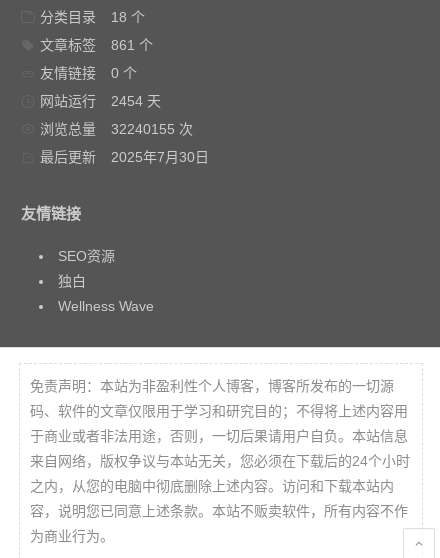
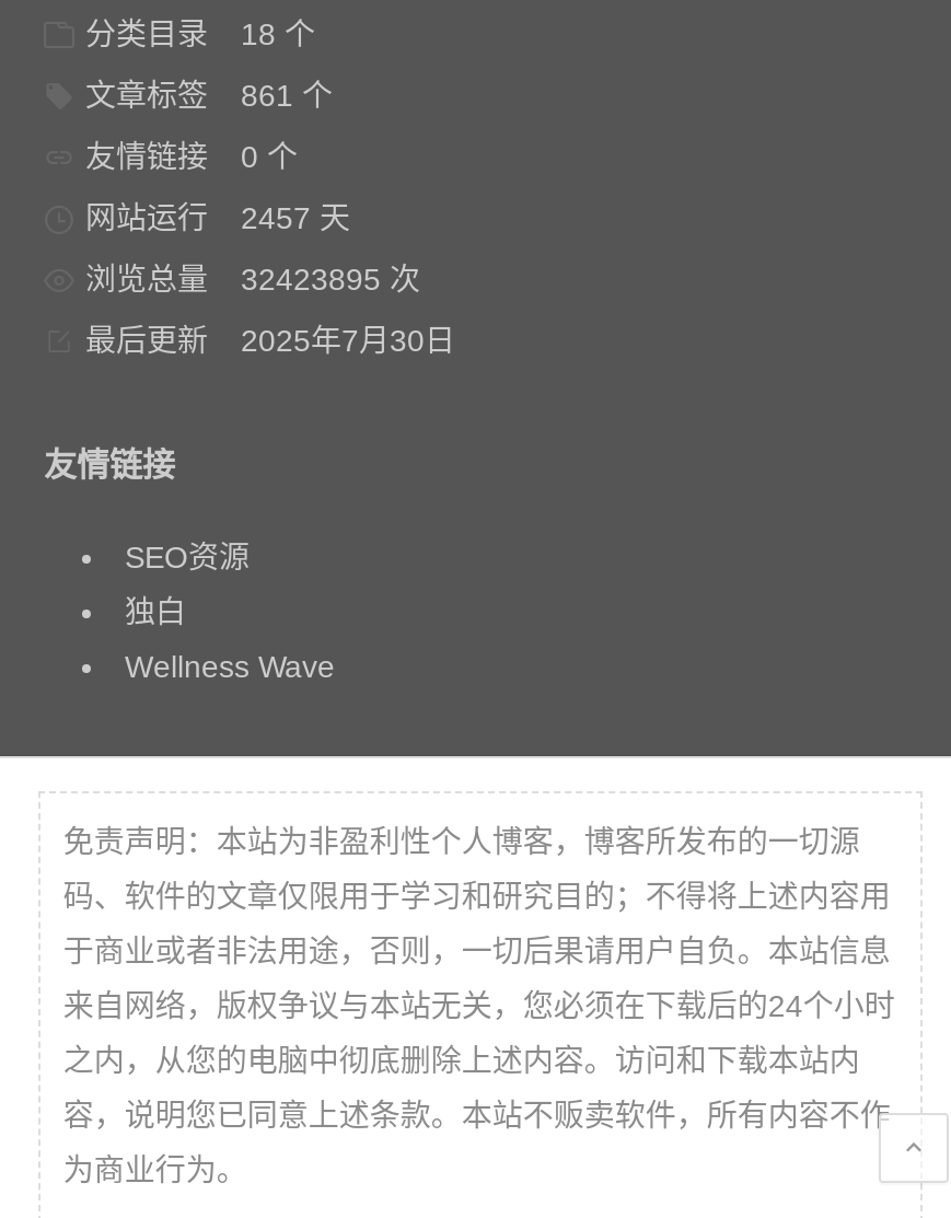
[40,93,161,109] 网站运行 2454 天 -> [85,200,350,235] 网站运行 2457 天
[40,121,193,137] 浏览总量 32240155 次 -> [85,262,420,297] 浏览总量 32423895 次

